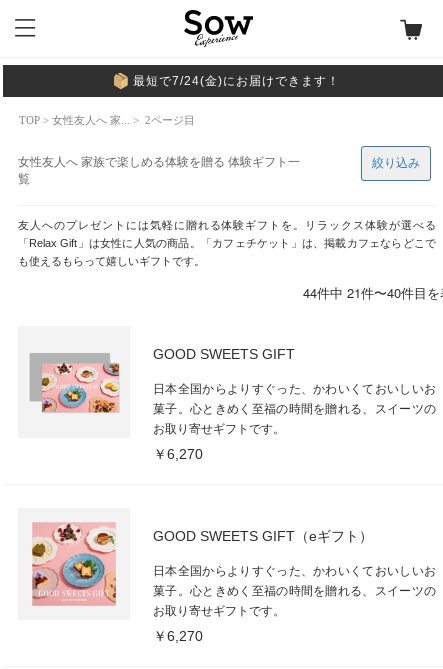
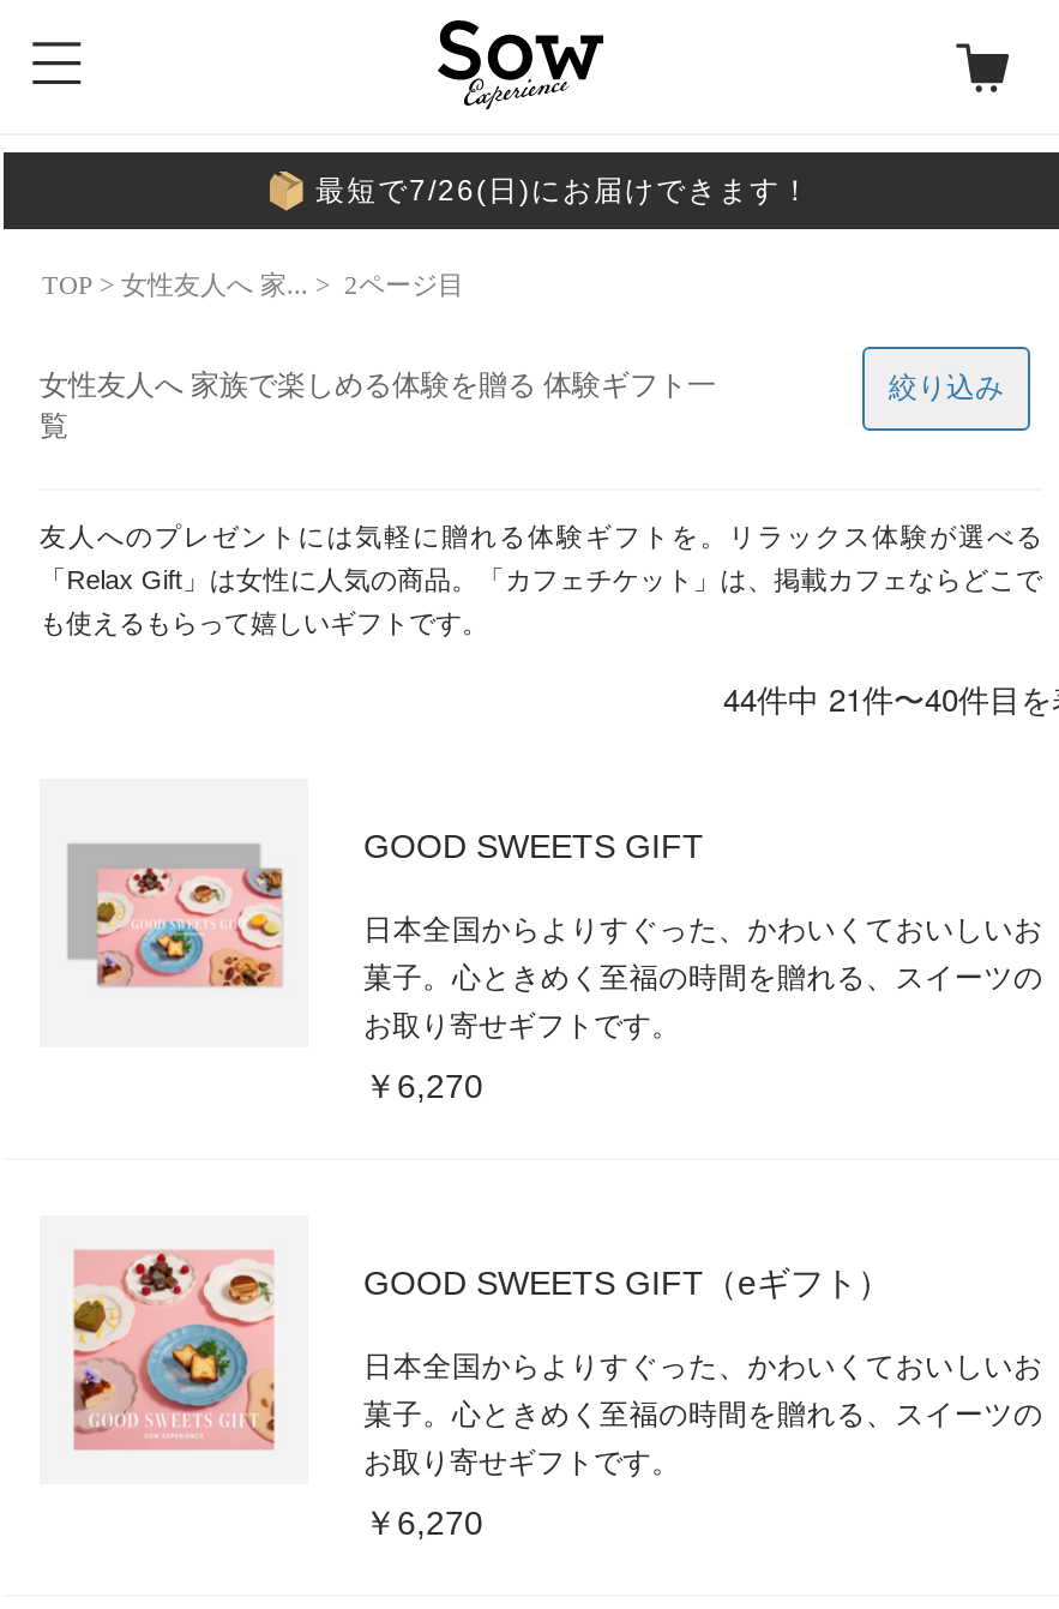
[133,74,340,88] 最短で7/24(金)にお届けできます！ -> [315,174,812,208] 最短で7/26(日)にお届けできます！

